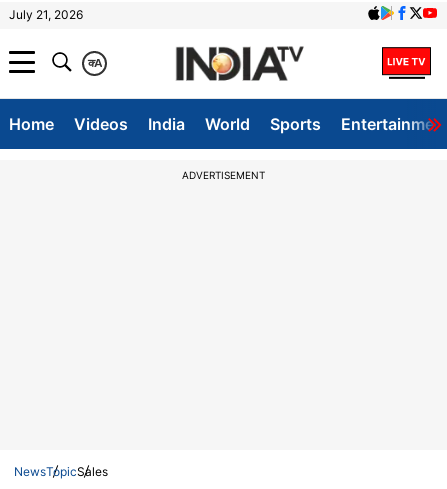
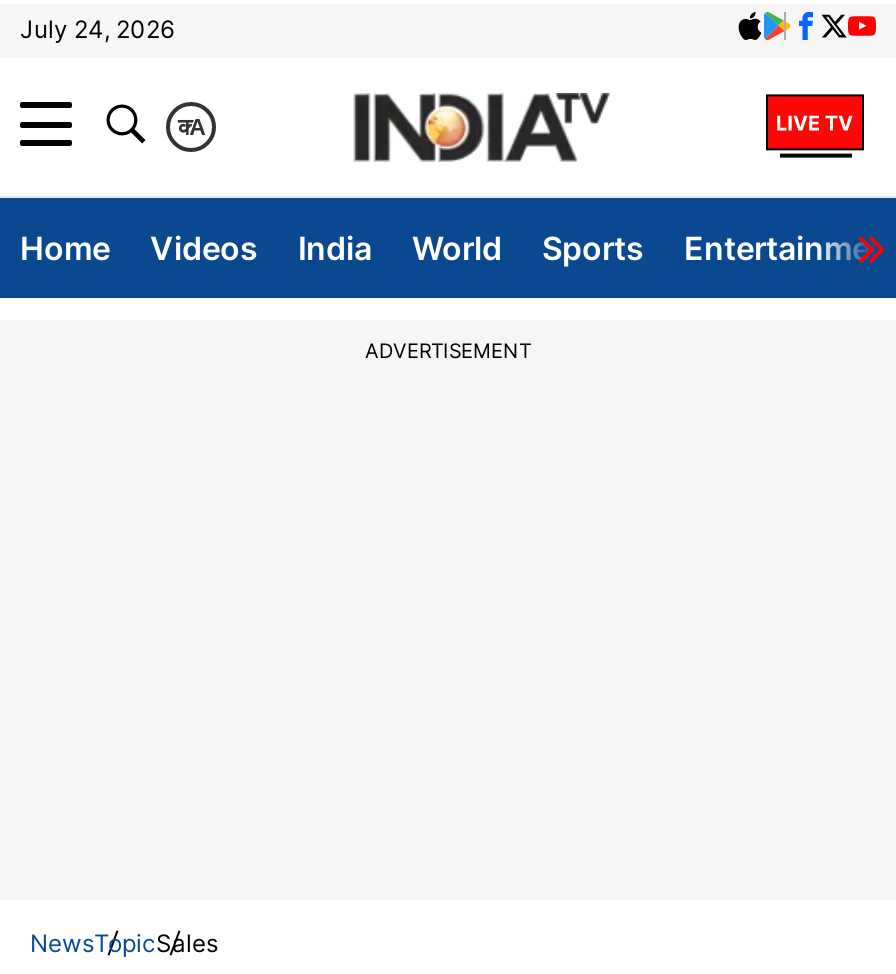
[9,7,83,22] July 21, 2026 -> [20,14,174,44] July 24, 2026

